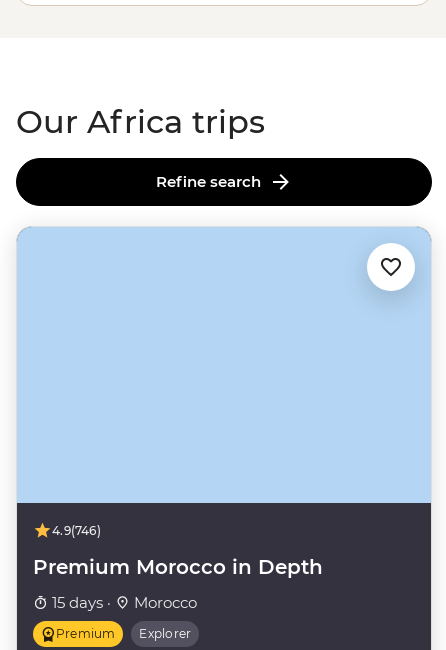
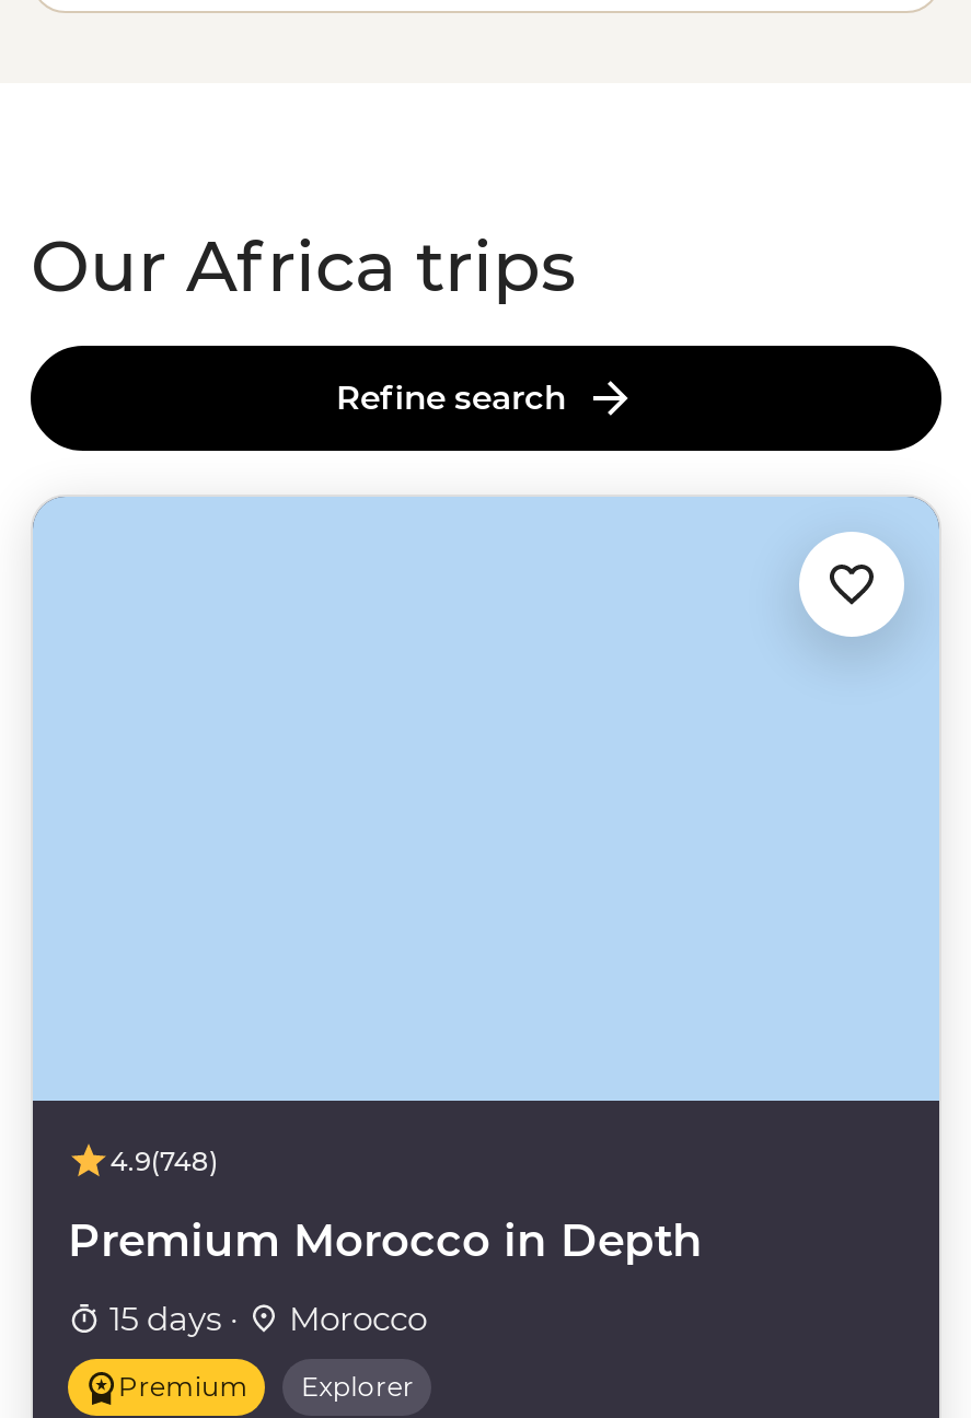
[52,523,101,538] 4.9(746) -> [110,1145,219,1178] 4.9(748)

